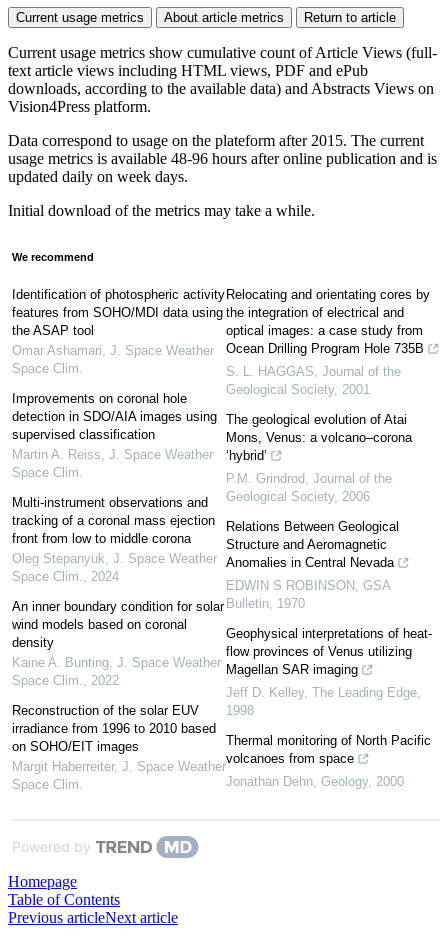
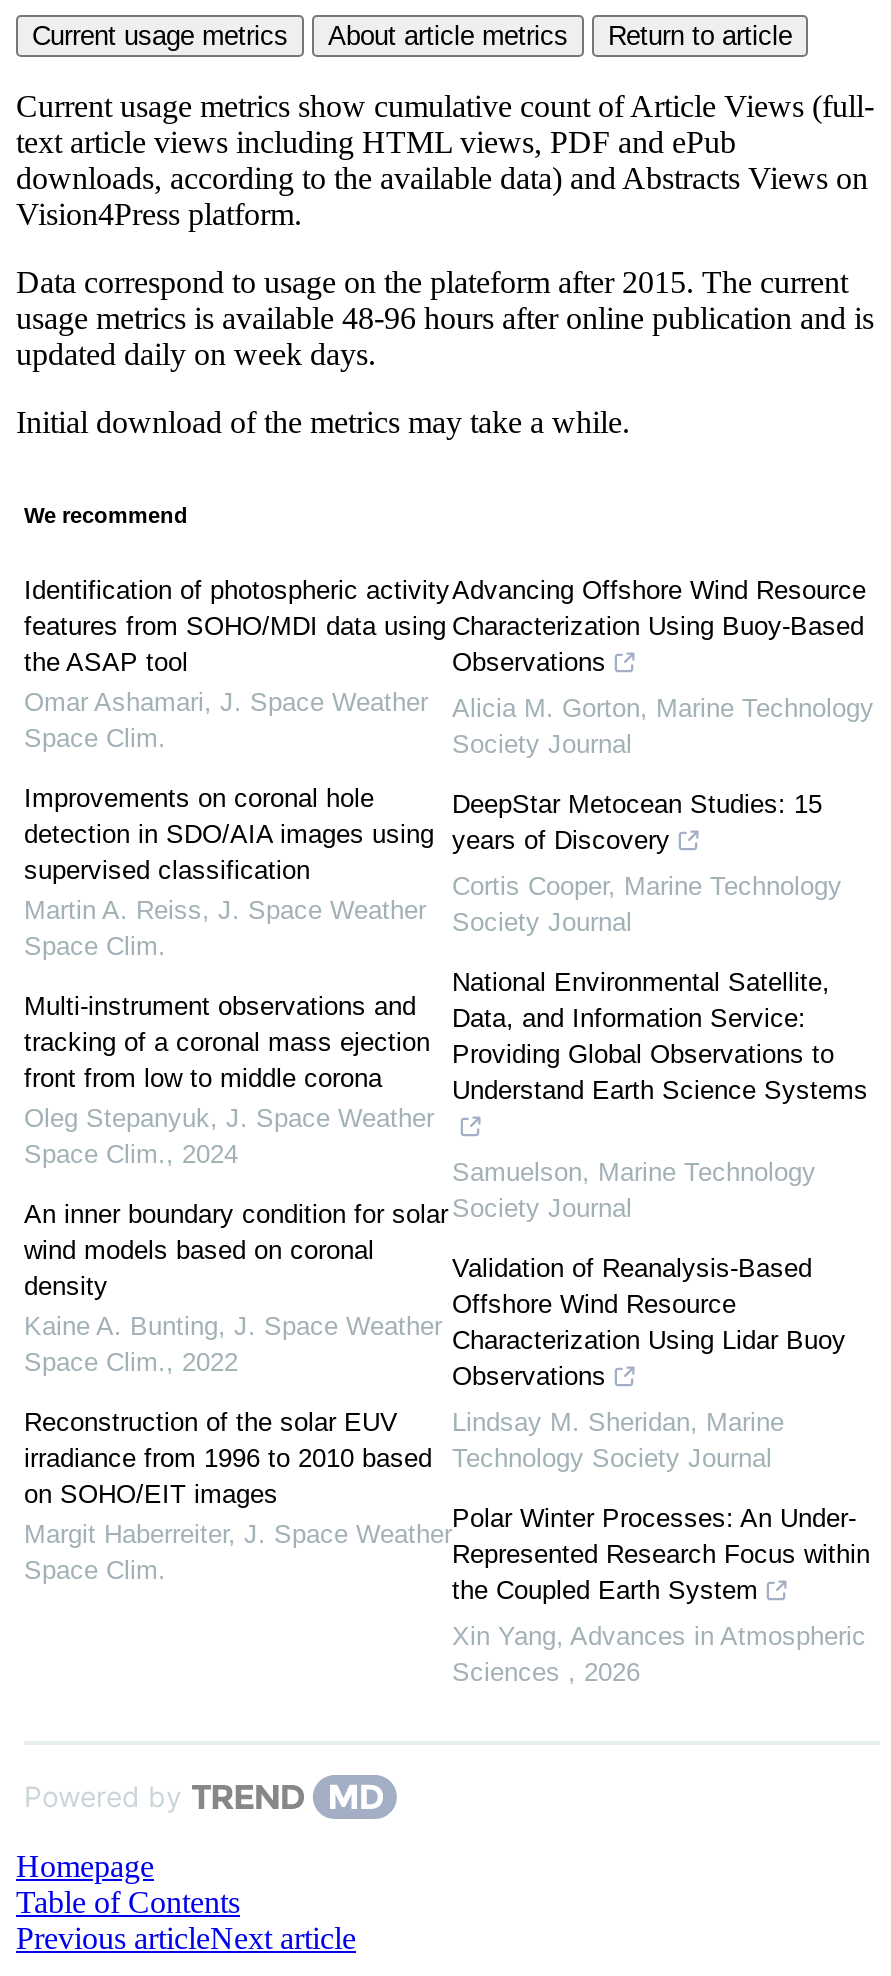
[226,287,430,356] Relocating and orientating cores by | the integration of electrical and | optical images: a case study from | Ocean Drilling Program Hole 735B -> [452,576,866,678] Advancing Offshore Wind Resource | Characterization Using Buoy-Based | Observations
[226,364,401,397] S. L. HAGGAS, Journal of the | Geological Society, 2001 -> [452,694,874,760] Alicia M. Gorton, Marine Technology | Society Journal
[226,412,412,463] The geological evolution of Atai | Mons, Venus: a volcano–corona | ‘hybrid’ -> [452,790,822,856] DeepStar Metocean Studies: 15 | years of Discovery
[226,471,392,504] P.M. Grindrod, Journal of the | Geological Society, 2006 -> [452,872,842,938] Cortis Cooper, Marine Technology | Society Journal
[226,519,399,570] Relations Between Geological | Structure and Aeromagnetic | Anomalies in Central Nevada -> [452,968,868,1106] National Environmental Satellite, | Data, and Information Service: | Providing Global Observations to | Understand Earth Science Systems
[226,578,390,611] EDWIN S ROBINSON, GSA | Bulletin, 1970 -> [452,1158,816,1224] Samuelson, Marine Technology | Society Journal
[226,626,432,677] Geophysical interpretations of heat- | flow provinces of Venus utilizing | Magellan SAR imaging -> [452,1254,846,1392] Validation of Reanalysis-Based | Offshore Wind Resource | Characterization Using Lidar Buoy | Observations
[226,685,421,718] Jeff D. Kelley, The Leading Edge, | 1998 -> [452,1408,784,1474] Lindsay M. Sheridan, Marine | Technology Society Journal
[226,733,431,766] Thermal monitoring of North Pacific | volcanoes from space -> [452,1504,870,1606] Polar Winter Processes: An Under- | Represented Research Focus within | the Coupled Earth System
[226,774,404,789] Jonathan Dehn, Geology, 2000 -> [452,1622,866,1688] Xin Yang, Advances in Atmospheric | Sciences, 2026

